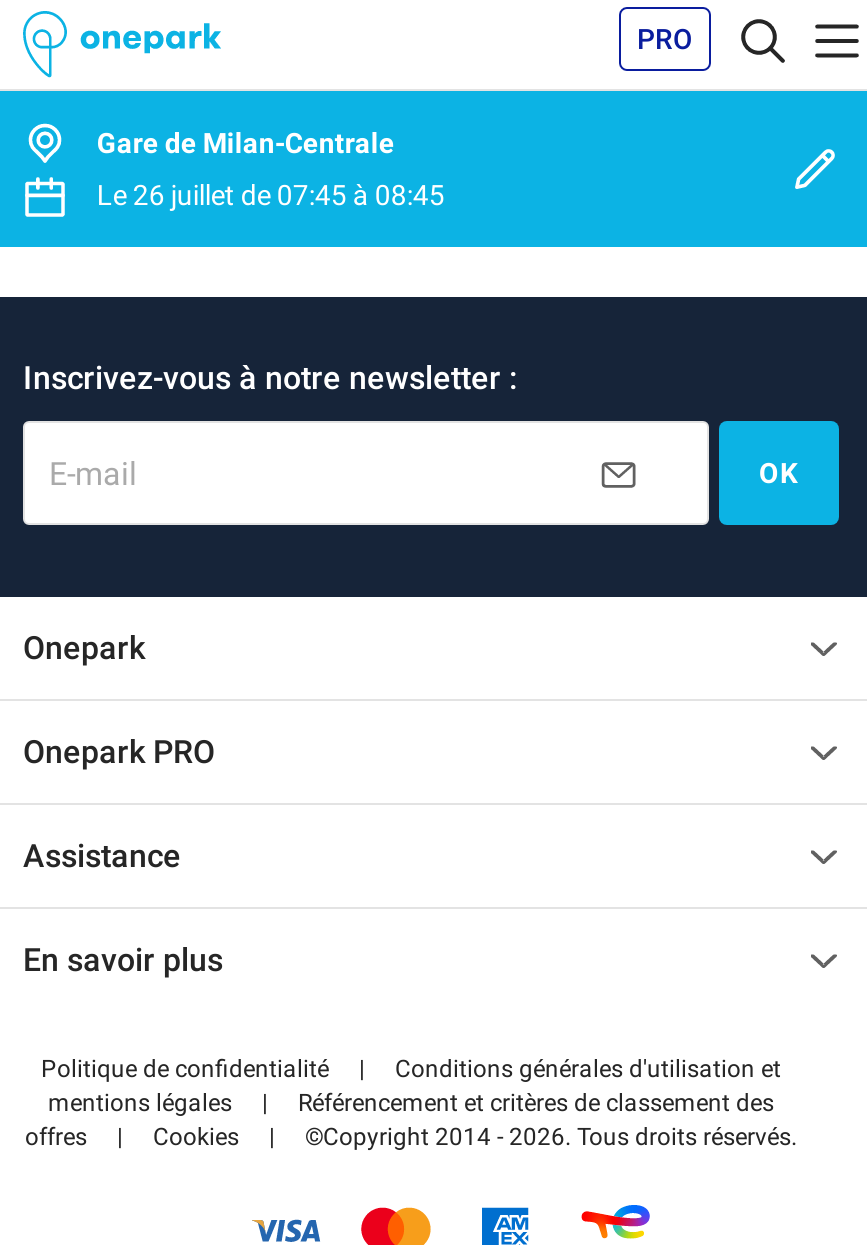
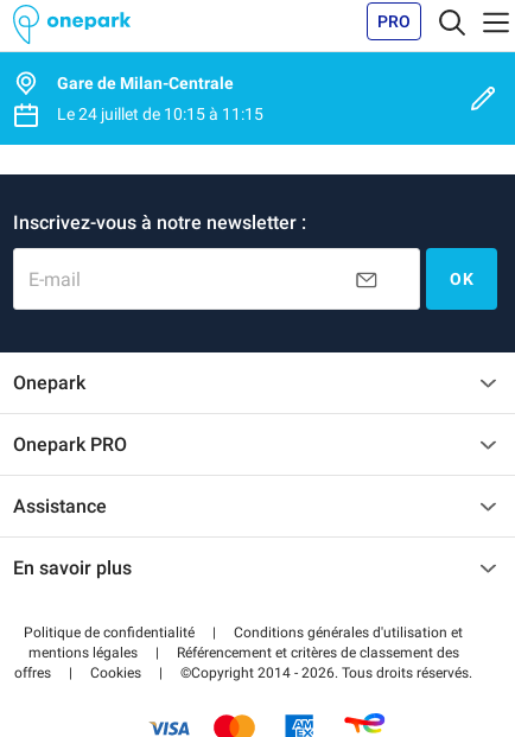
[97,179,445,211] Le 26 juillet de 07:45 à 08:45 -> [57,104,263,123] Le 24 juillet de 10:15 à 11:15

